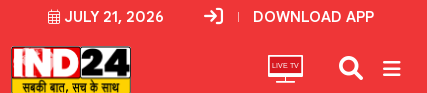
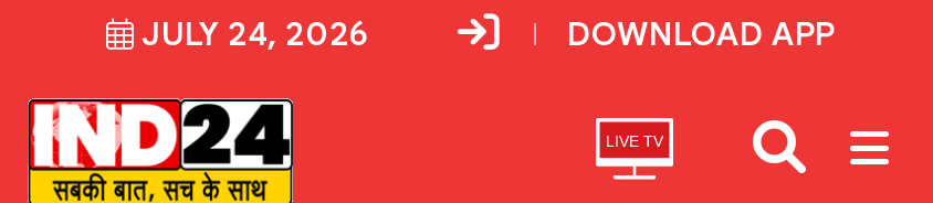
[64,8,164,26] JULY 21, 2026 -> [141,14,369,54] JULY 24, 2026

